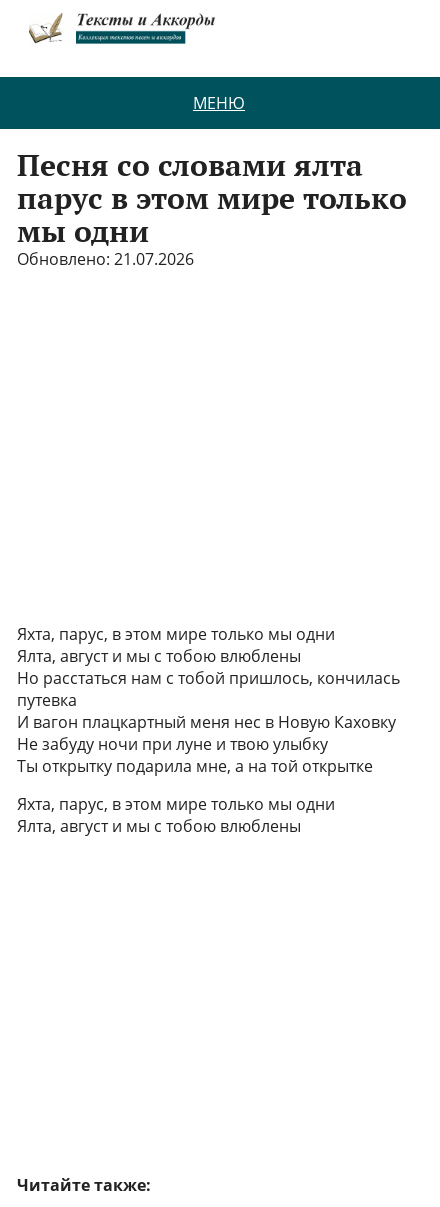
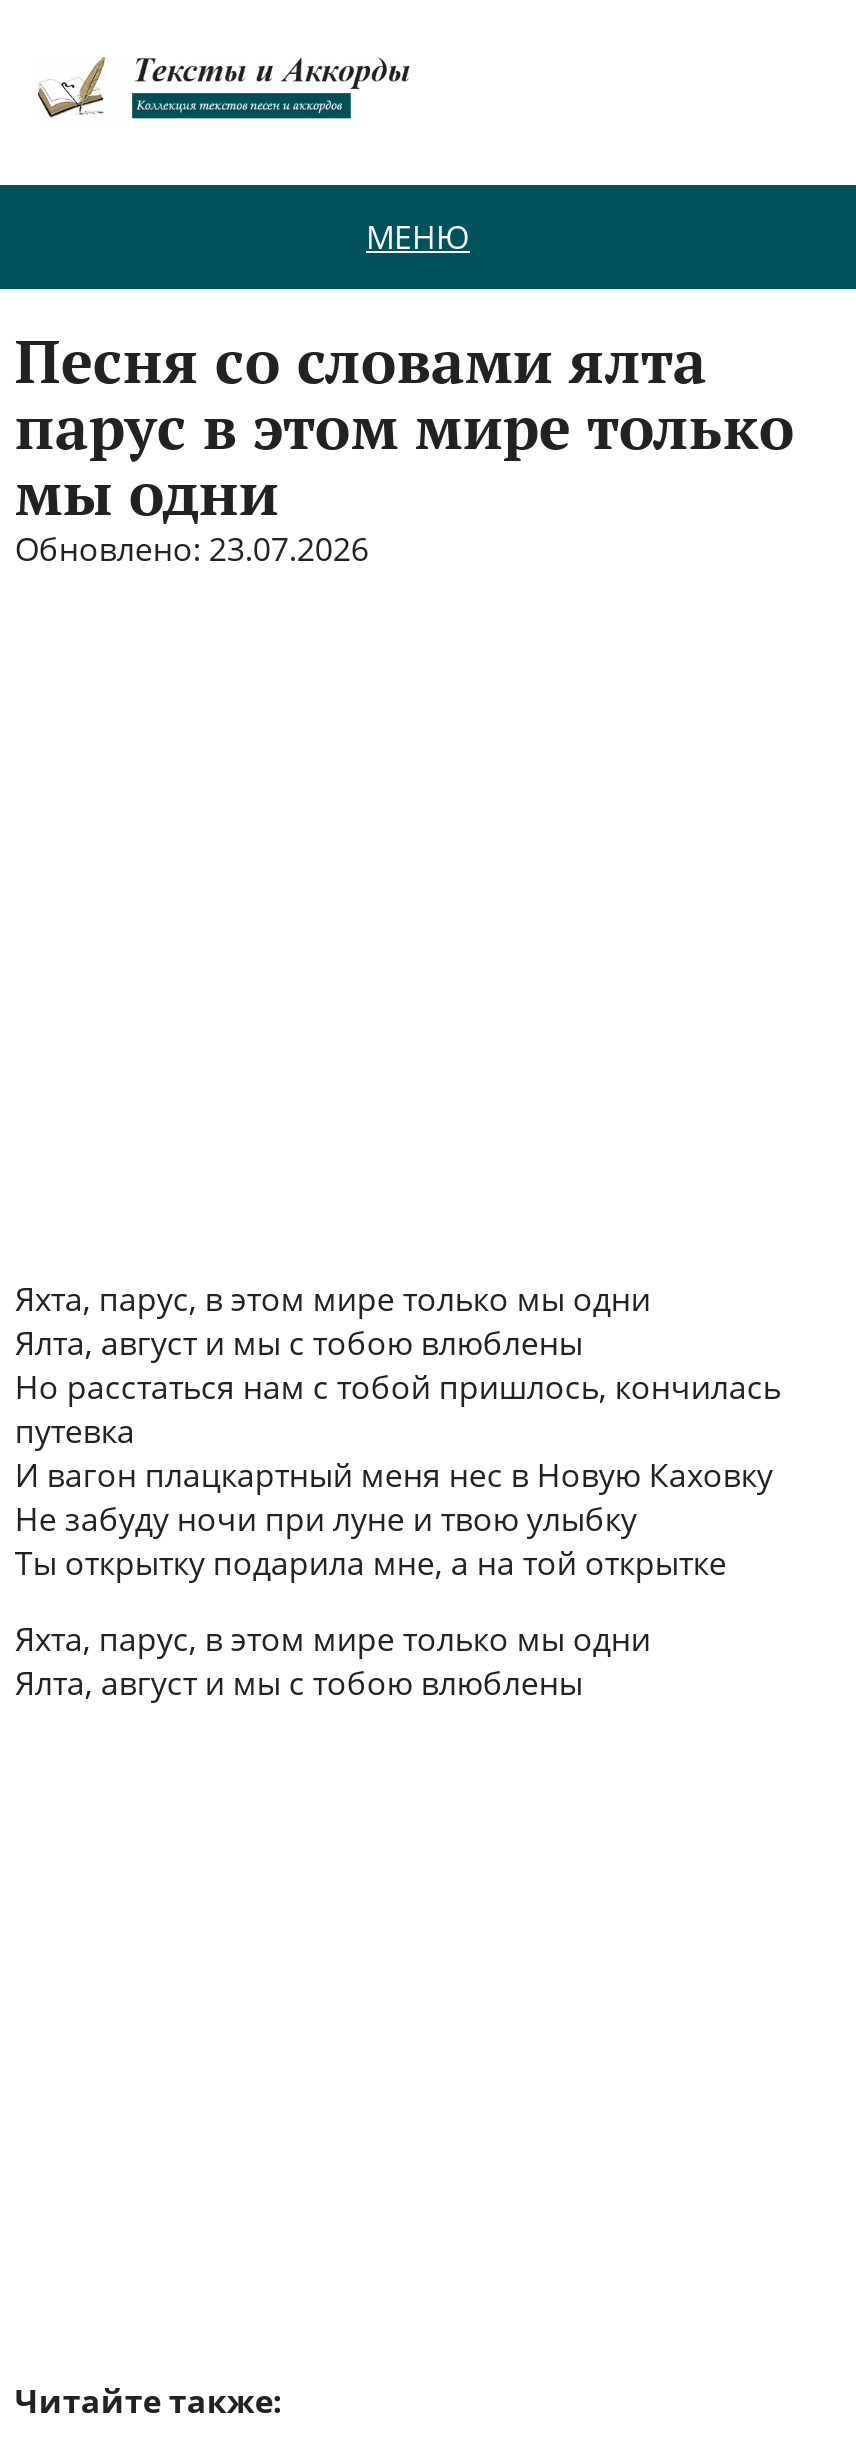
[17,248,194,270] Обновлено: 21.07.2026 -> [15,528,369,572] Обновлено: 23.07.2026

